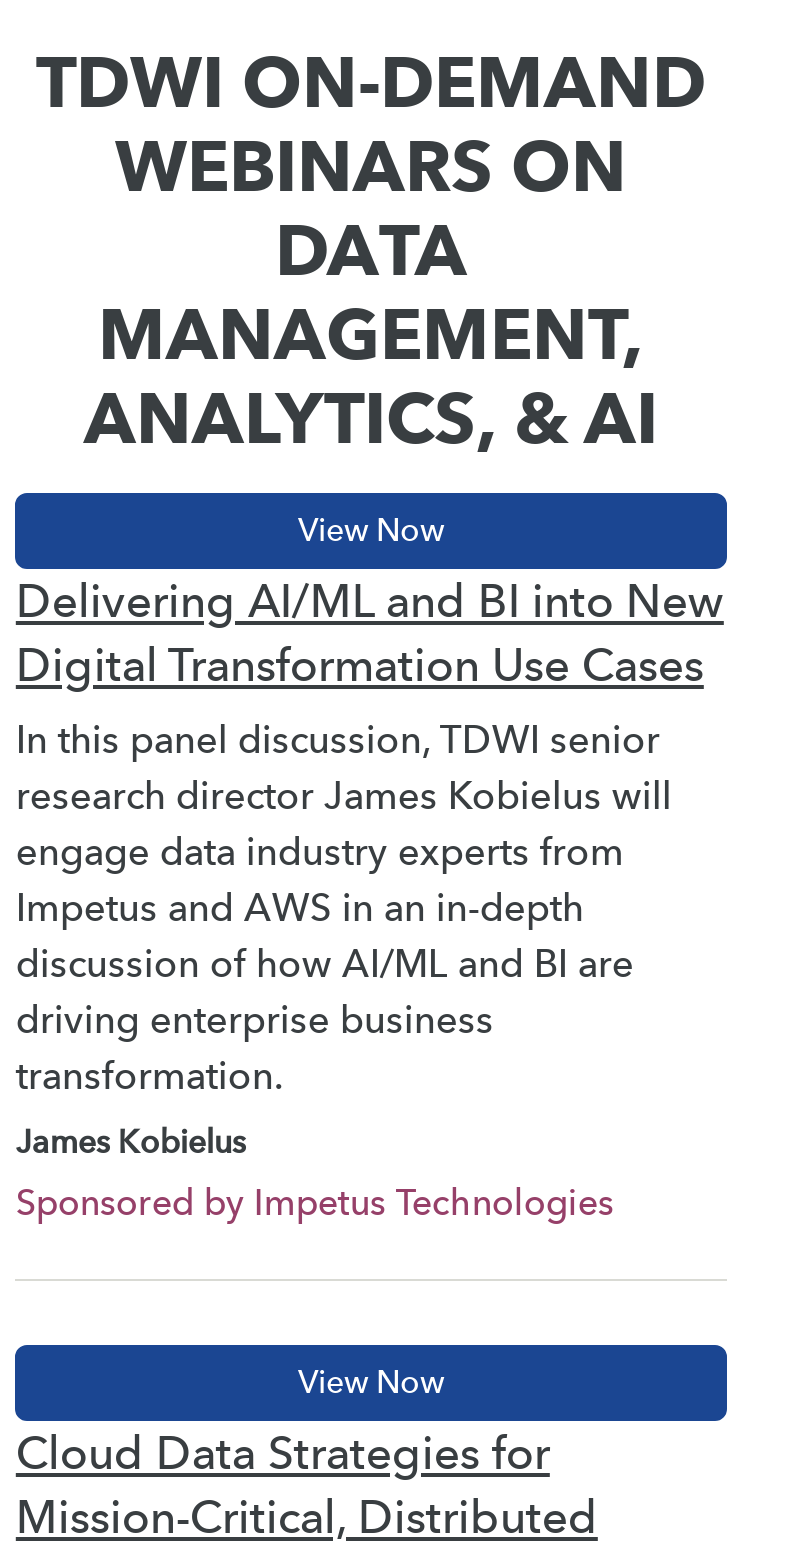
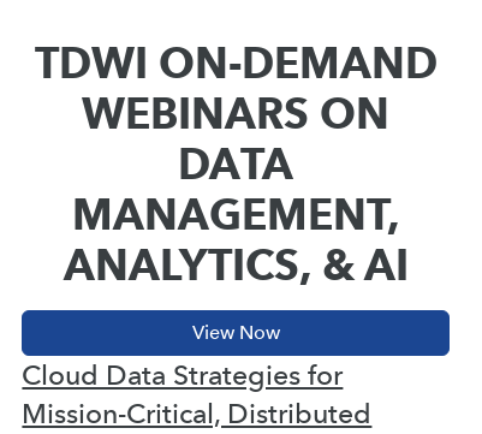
[16,572,724,1225] Delivering AI/ML and BI into New | Digital Transformation Use Cases | In this panel discussion, TDWI senior | research director James Kobielus will | engage data industry experts from | Impetus and AWS in an in-depth | discussion of how AI/ML and BI are | driving enterprise business | transformation. | James Kobielus | Sponsored by Impetus Technologies -> none

